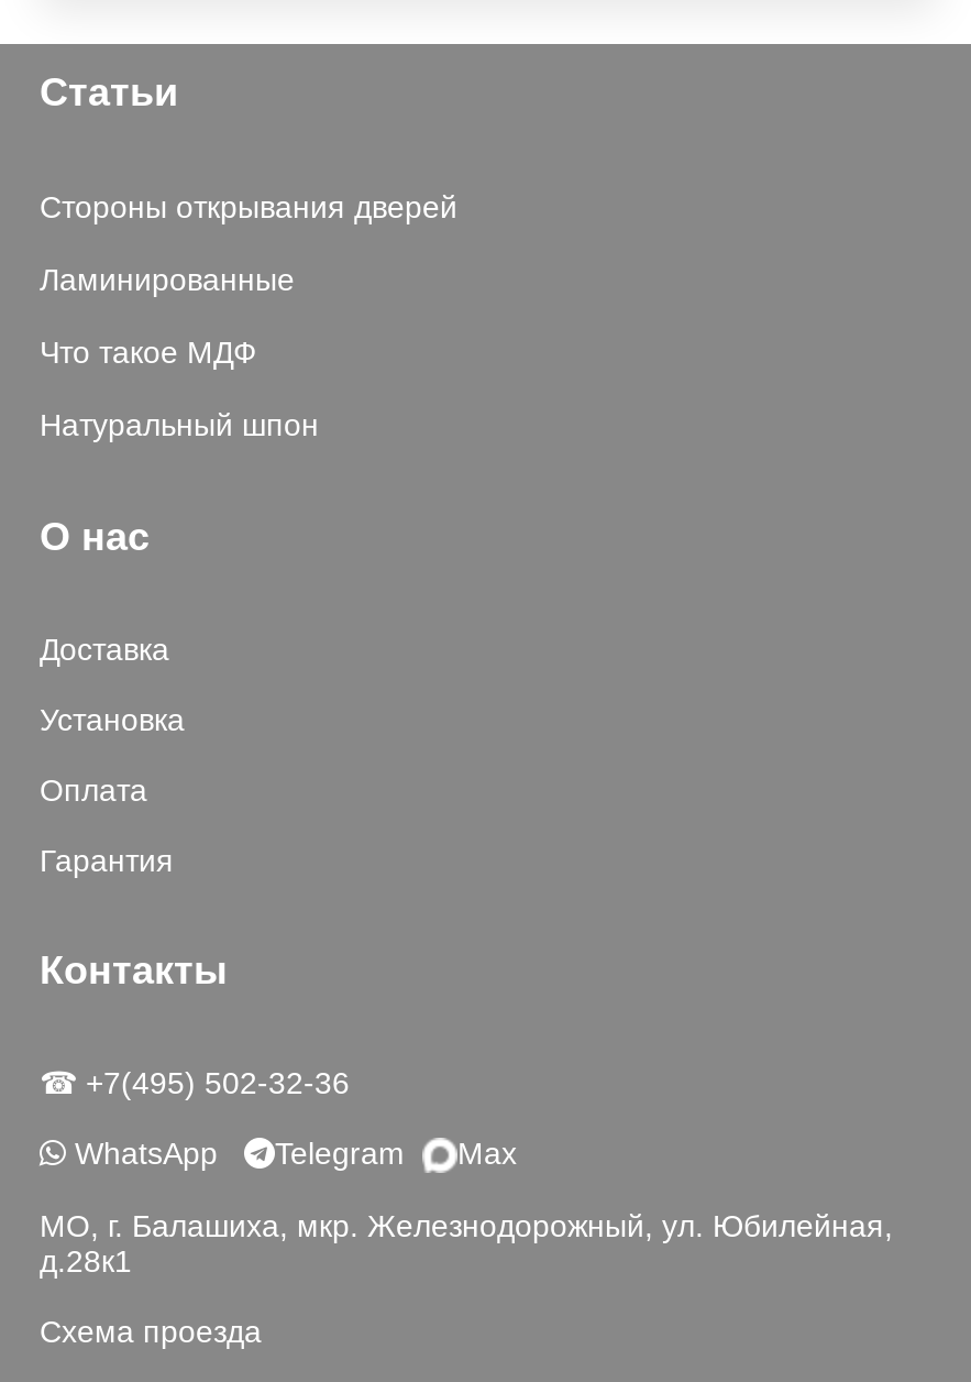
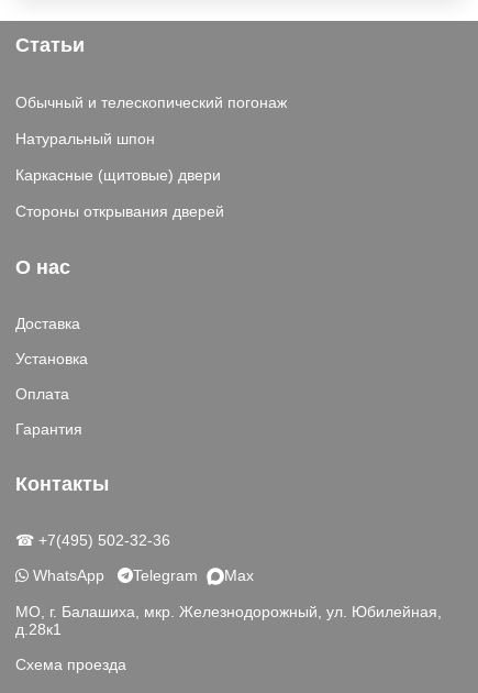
moved [40,189,457,224] -> [15,202,224,220]: Стороны открывания дверей
[40,262,295,370] Ламинированные | Что такое МДФ -> [15,94,287,111] Обычный и телескопический погонаж
moved [40,407,319,442] -> [15,130,155,147]: Натуральный шпон
none -> [15,166,221,184] Каркасные (щитовые) двери

